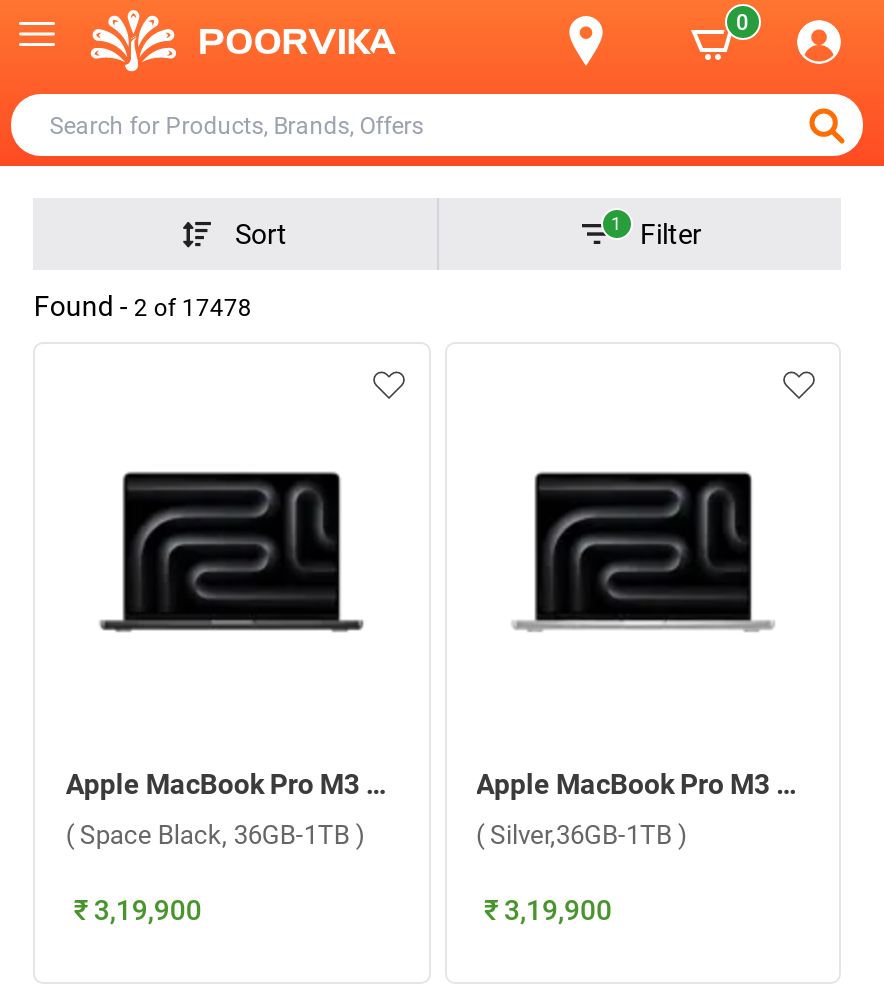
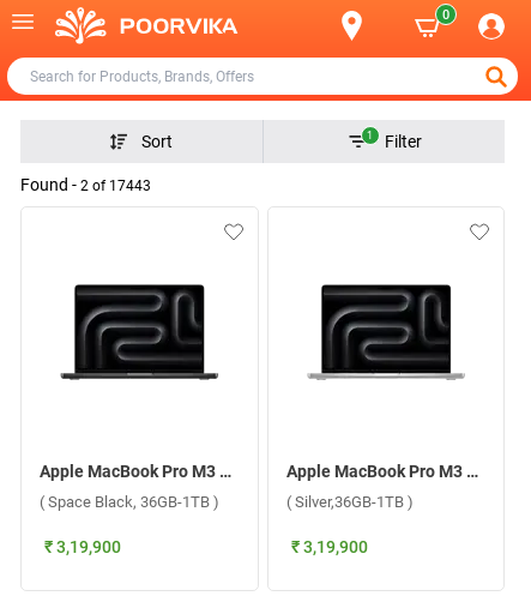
[34,290,252,322] Found - 2 of 17478 -> [21,175,152,194] Found - 2 of 17443

